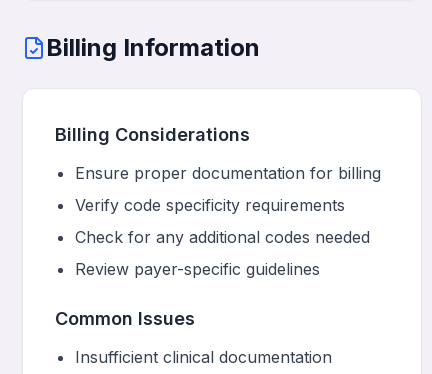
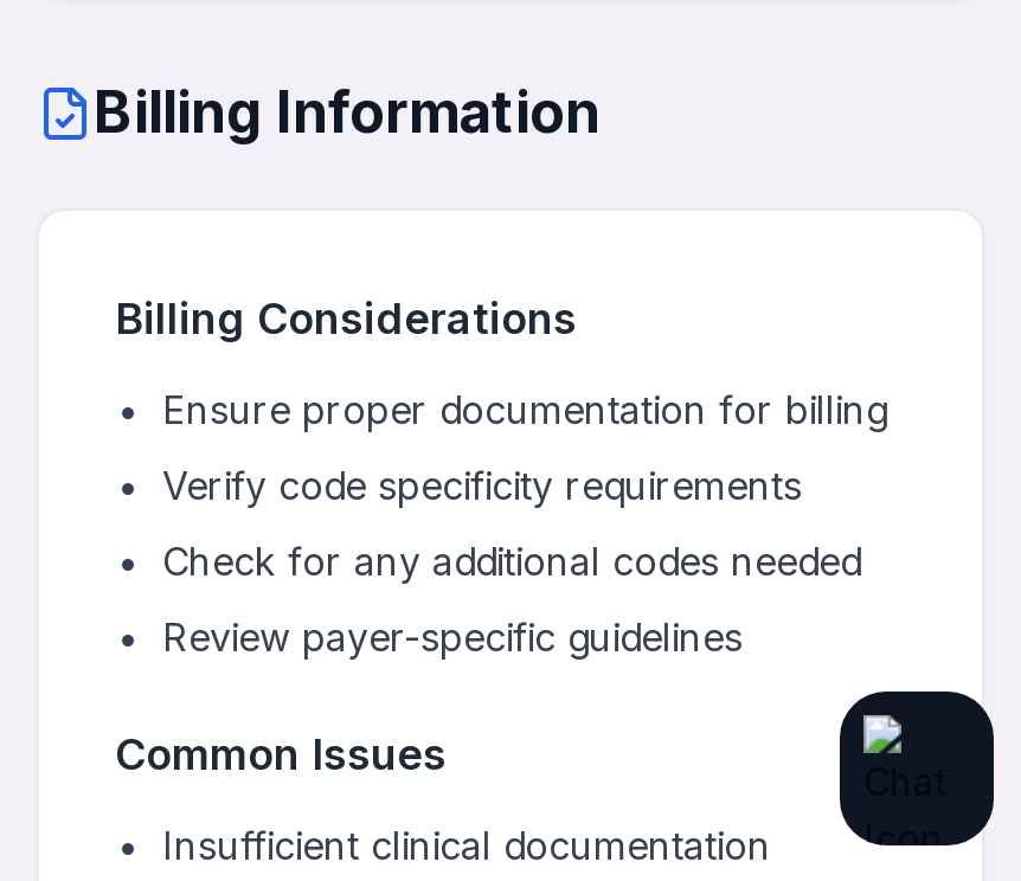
none -> [837,689,996,848] [image]

